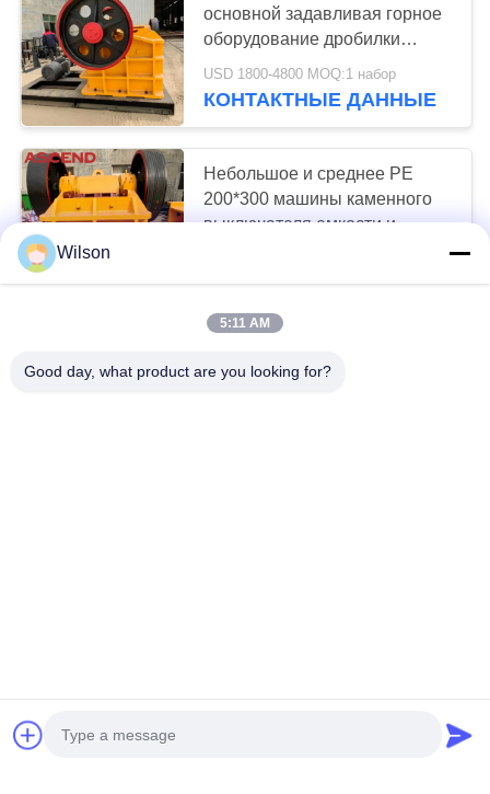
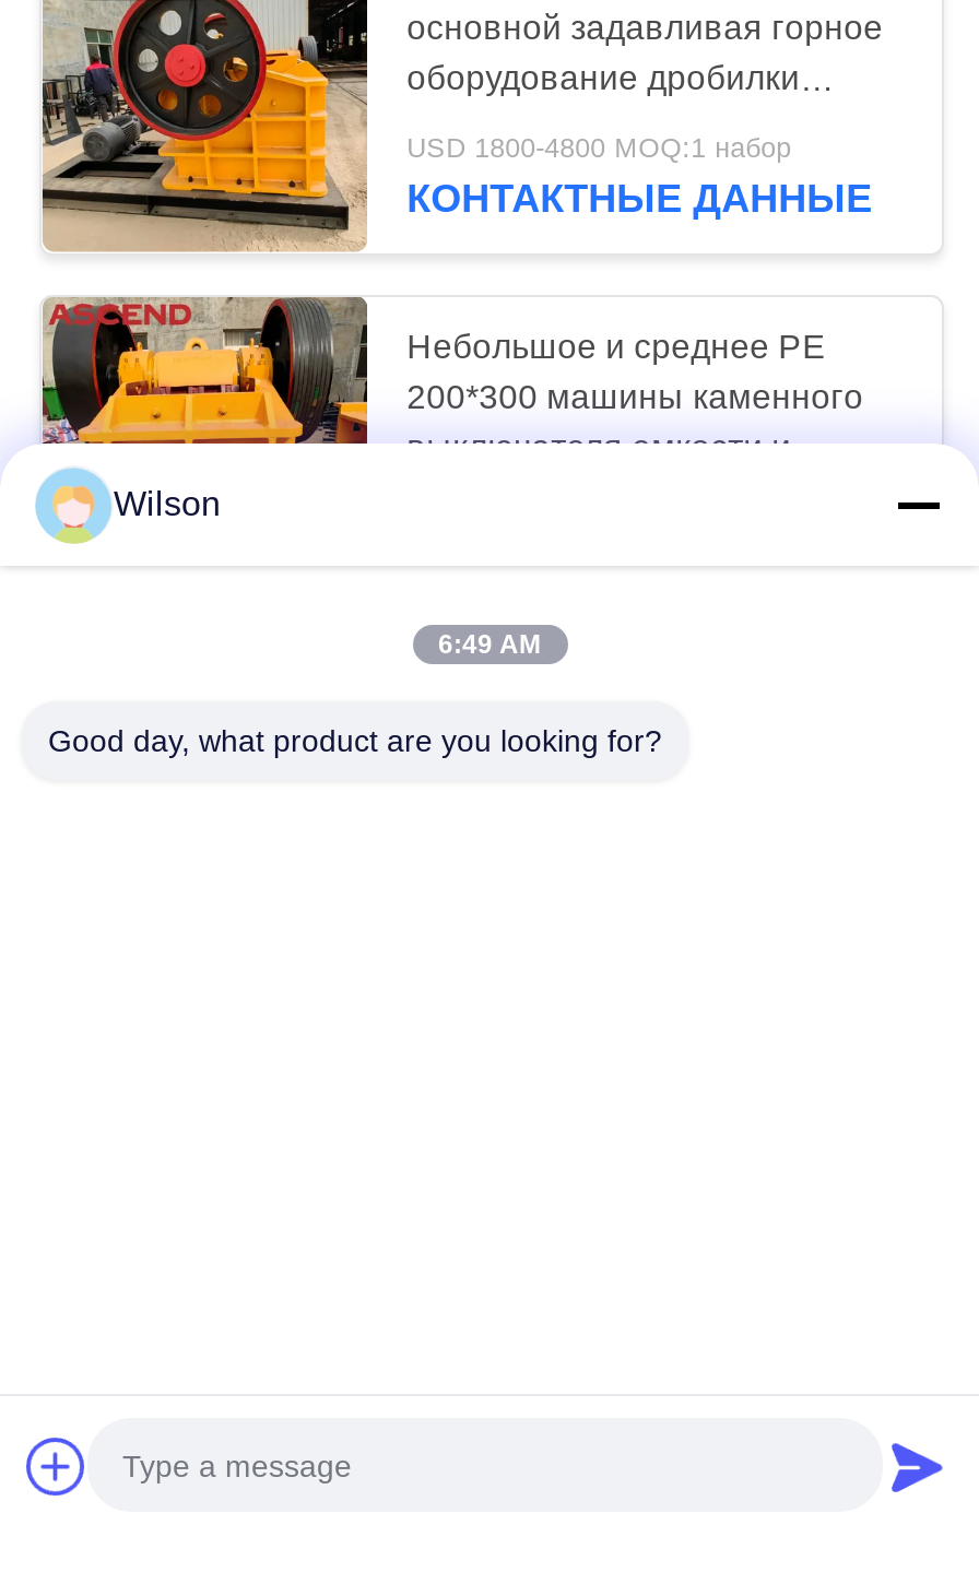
[220,315,270,331] 5:11 AM -> [438,629,541,660] 6:49 AM

